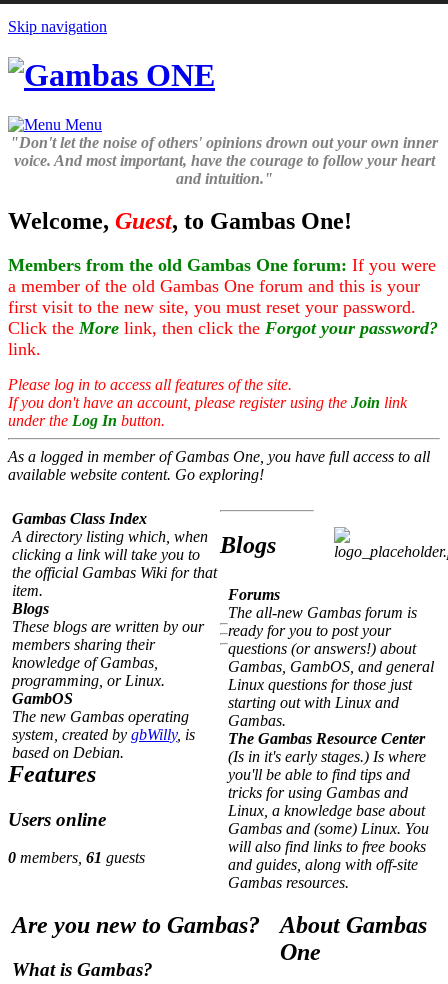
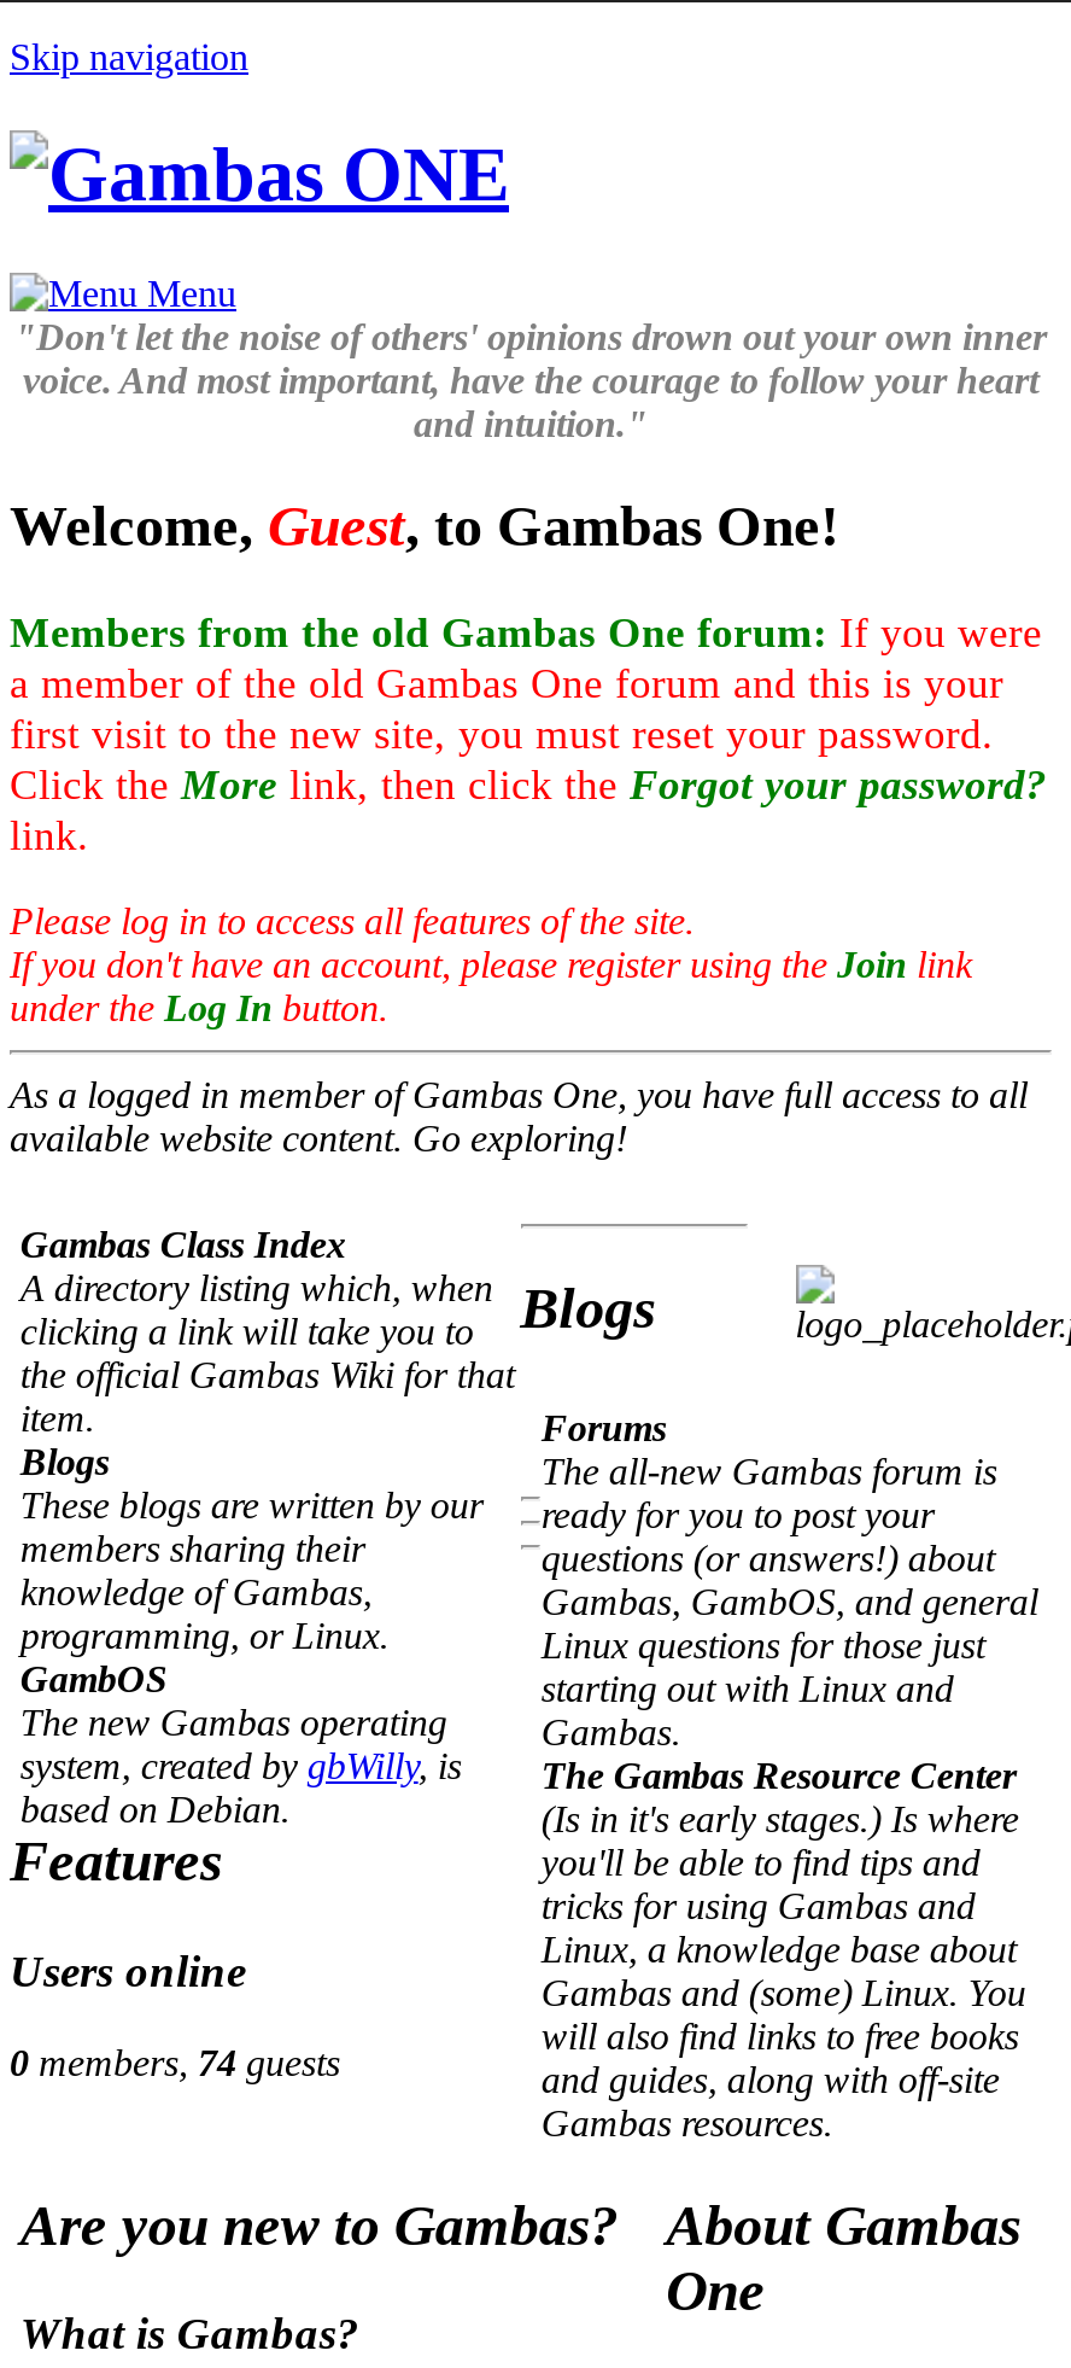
[8,849,145,866] 0 members, 61 guests -> [10,2043,340,2084] 0 members, 74 guests

